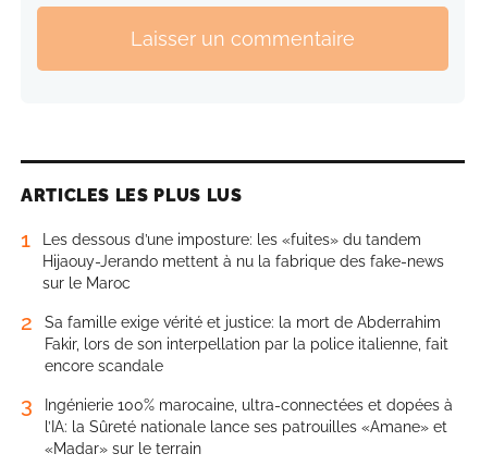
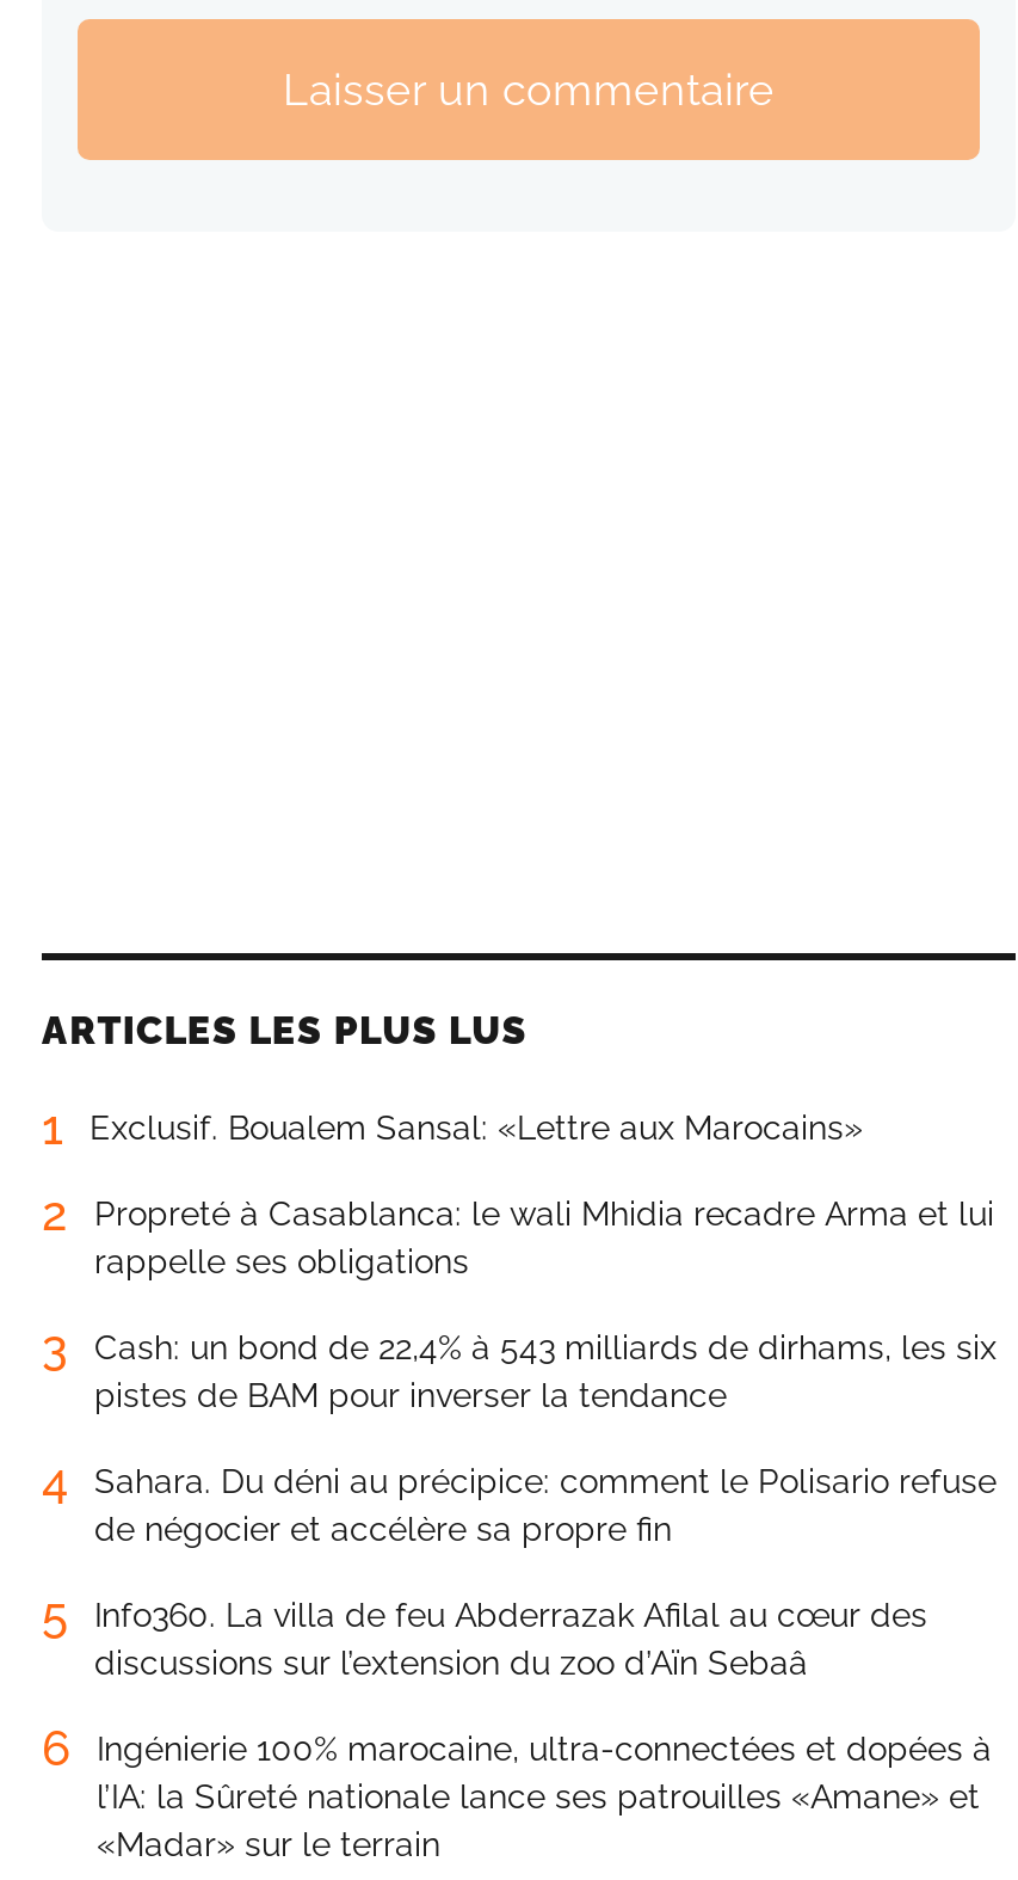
[42,231,444,292] Les dessous d’une imposture: les «fuites» du tandem | Hijaouy-Jerando mettent à nu la fabrique des fake-news | sur le Maroc -> [90,1108,863,1147] Exclusif. Boualem Sansal: «Lettre aux Marocains»
[45,314,448,375] Sa famille exige vérité et justice: la mort de Abderrahim | Fakir, lors de son interpellation par la police italienne, fait | encore scandale -> [94,1194,994,1280] Propreté à Casablanca: le wali Mhidia recadre Arma et lui | rappelle ses obligations
none -> [42,1328,997,1777] Cash: un bond de 22,4% à 543 milliards de dirhams, les six | pistes de BAM pour inverser la tendance | 4 | Sahara. Du déni au précipice: comment le Polisario refuse | de négocier et accélère sa propre fin | 5 | Info360. La villa de feu Abderrazak Afilal au cœur des | discussions sur l’extension du zoo d’Aïn Sebaâ | 6

